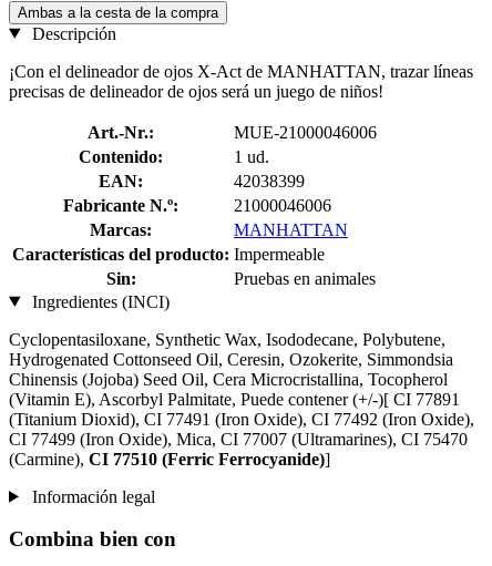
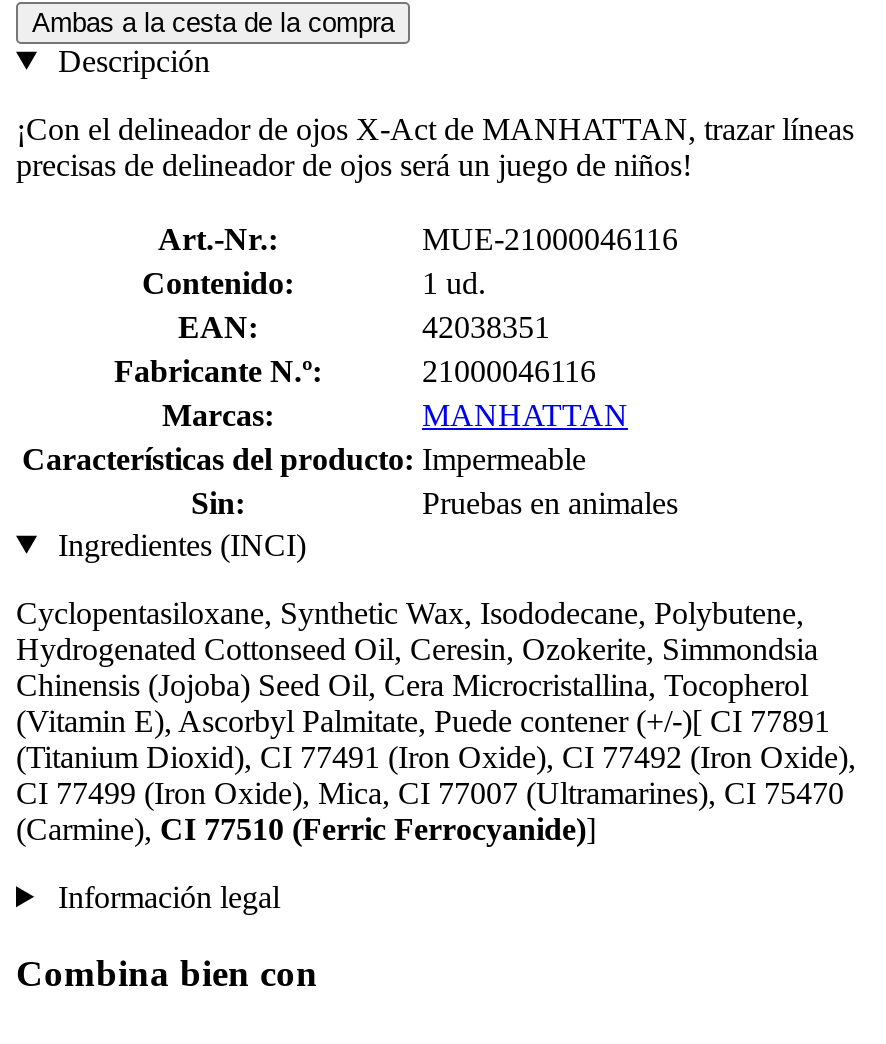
[234,123,377,141] MUE-21000046006 -> [422,221,678,255] MUE-21000046116
[234,171,305,190] 42038399 -> [422,309,550,343] 42038351
[234,196,331,215] 21000046006 -> [422,353,596,387] 21000046116

